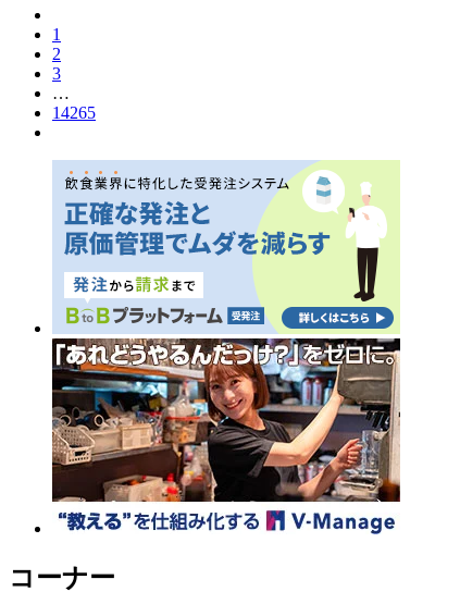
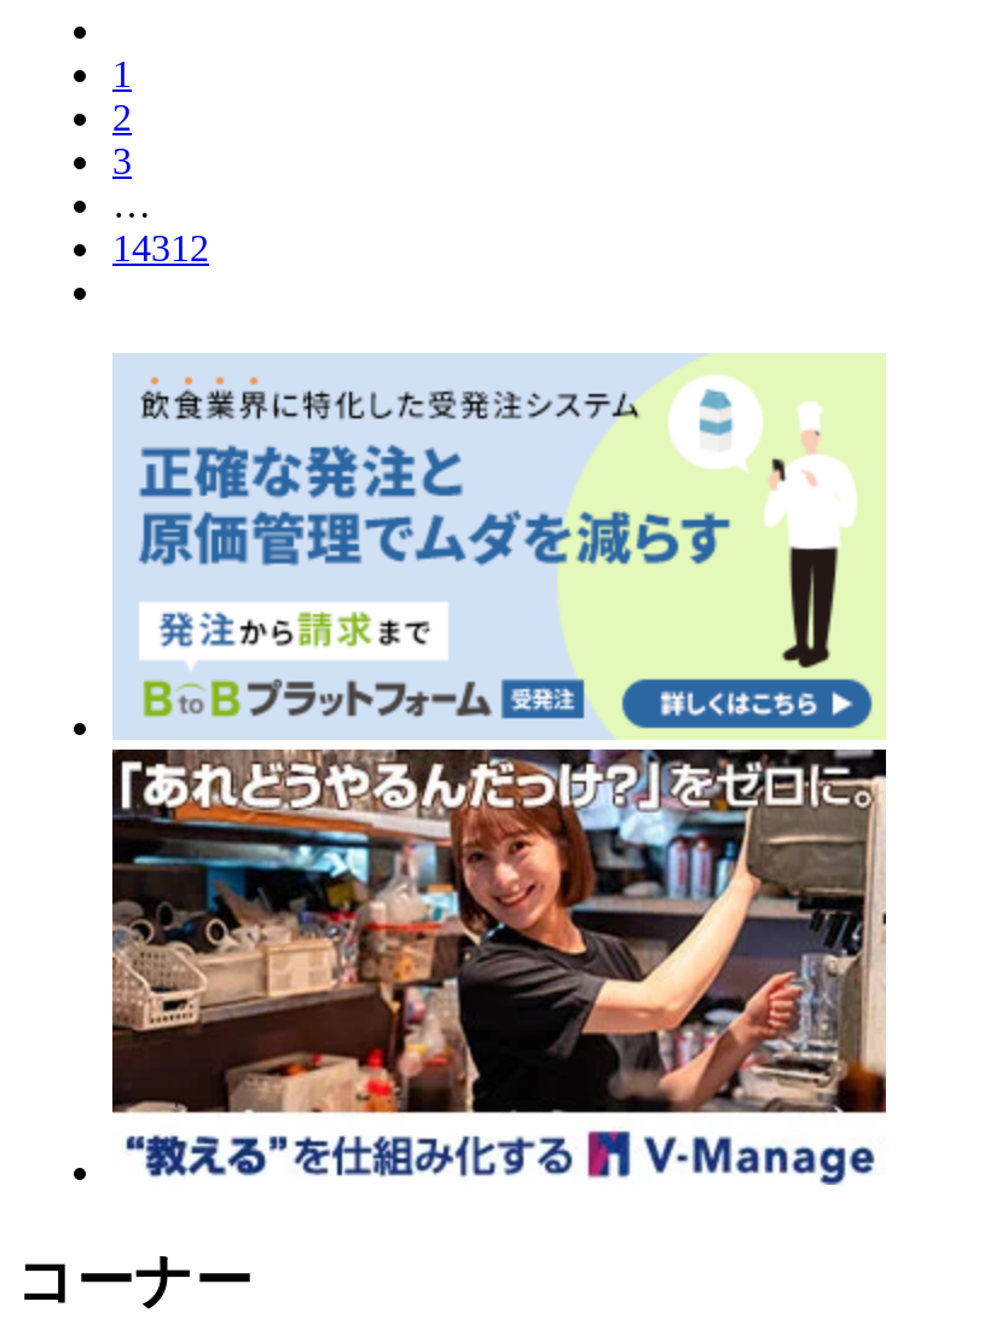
[52,103,96,122] 14265 -> [112,227,209,268] 14312

